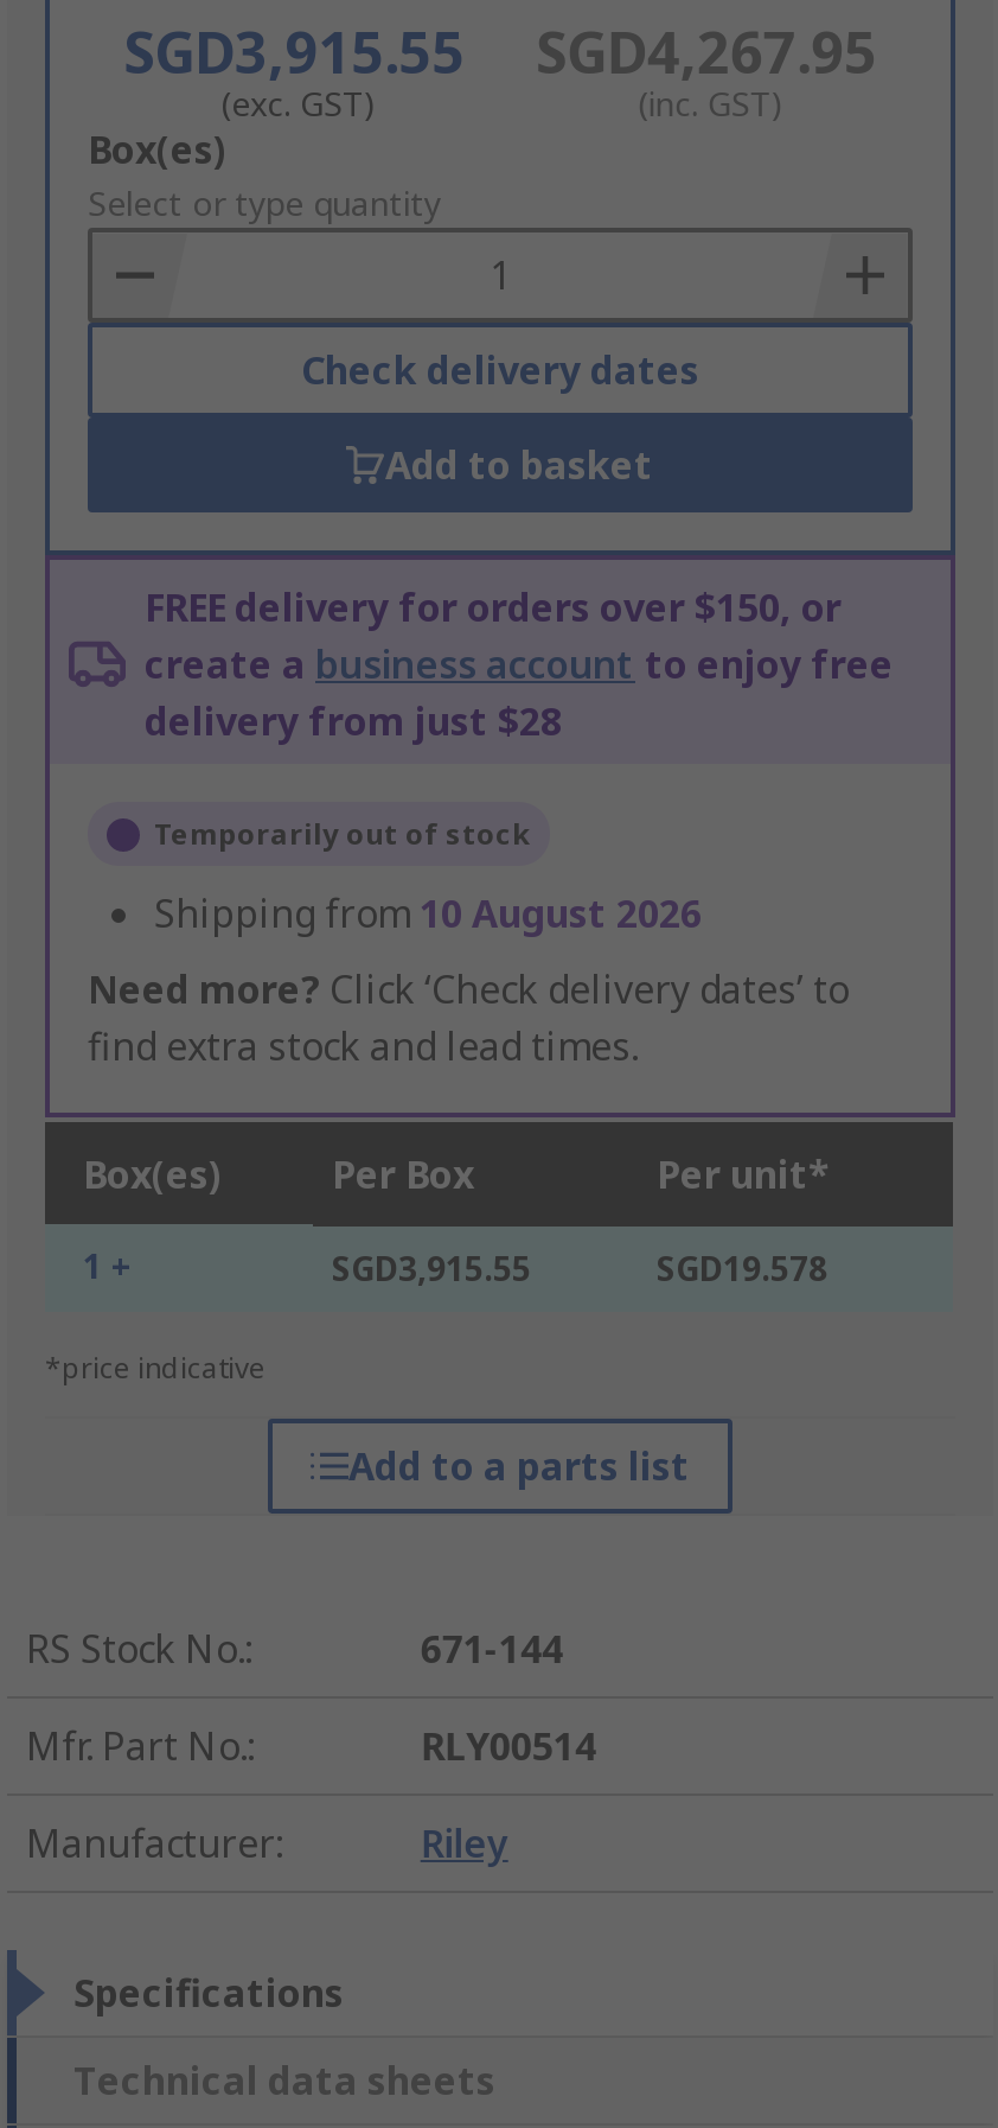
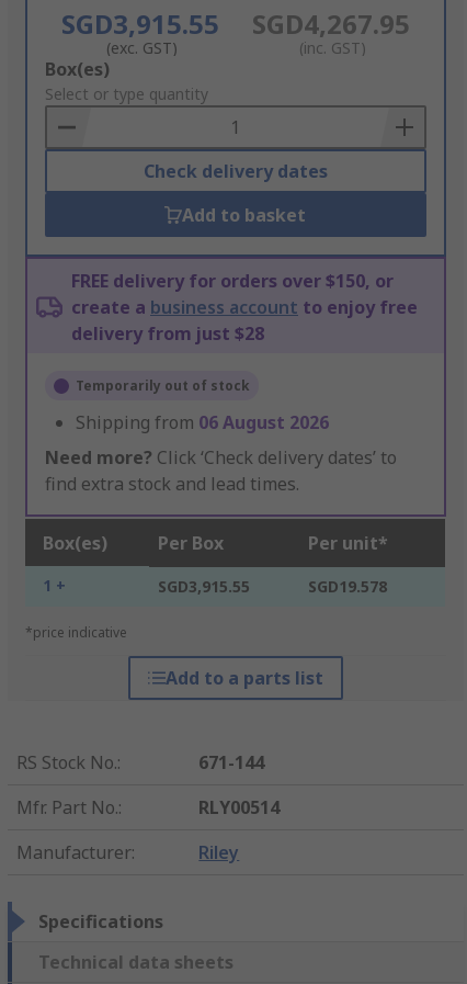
[154,888,702,941] Shipping from 10 August 2026 -> [76,411,329,435] Shipping from 06 August 2026

